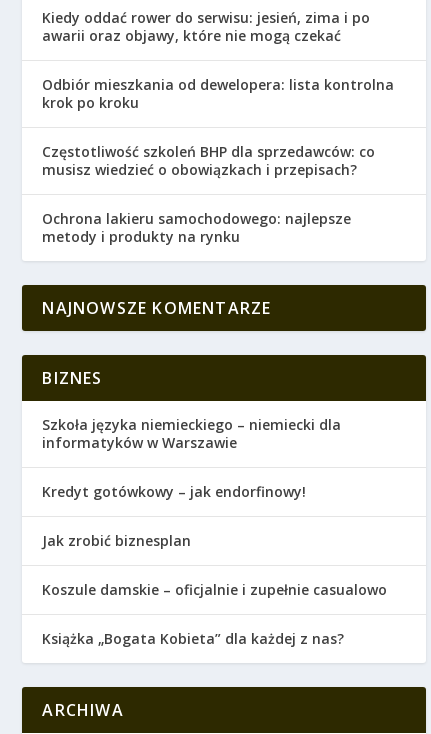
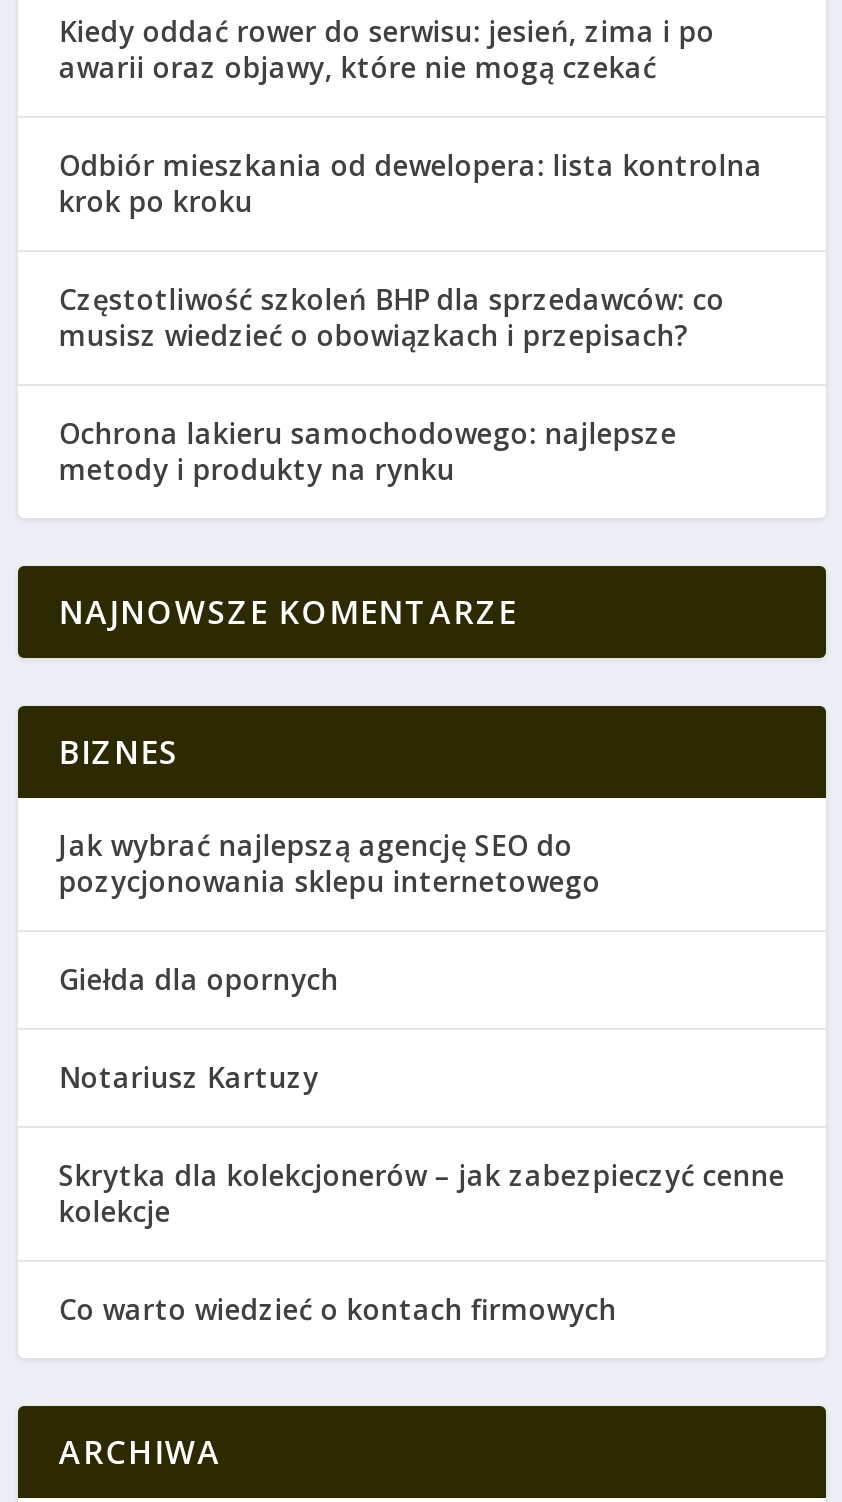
[42,415,341,452] Szkoła języka niemieckiego – niemiecki dla | informatyków w Warszawie -> [59,827,601,901] Jak wybrać najlepszą agencję SEO do | pozycjonowania sklepu internetowego
[42,482,306,501] Kredyt gotówkowy – jak endorfinowy! -> [59,961,339,999] Giełda dla opornych
[42,531,191,550] Jak zrobić biznesplan -> [59,1059,319,1097] Notariusz Kartuzy
[42,580,387,599] Koszule damskie – oficjalnie i zupełnie casualowo -> [59,1157,785,1231] Skrytka dla kolekcjonerów – jak zabezpieczyć cenne | kolekcje
[42,629,344,648] Książka „Bogata Kobieta” dla każdej z nas? -> [59,1291,617,1329] Co warto wiedzieć o kontach firmowych

